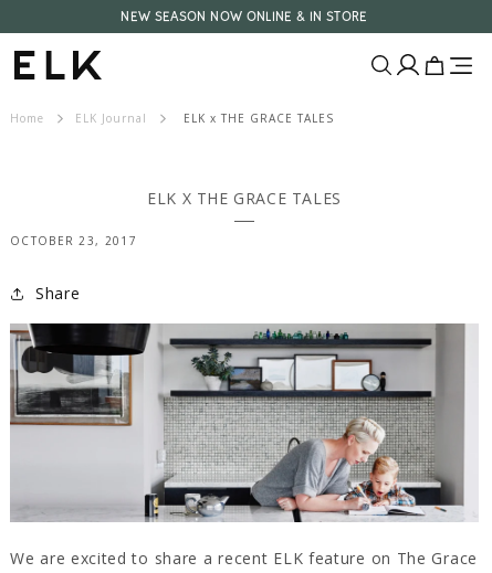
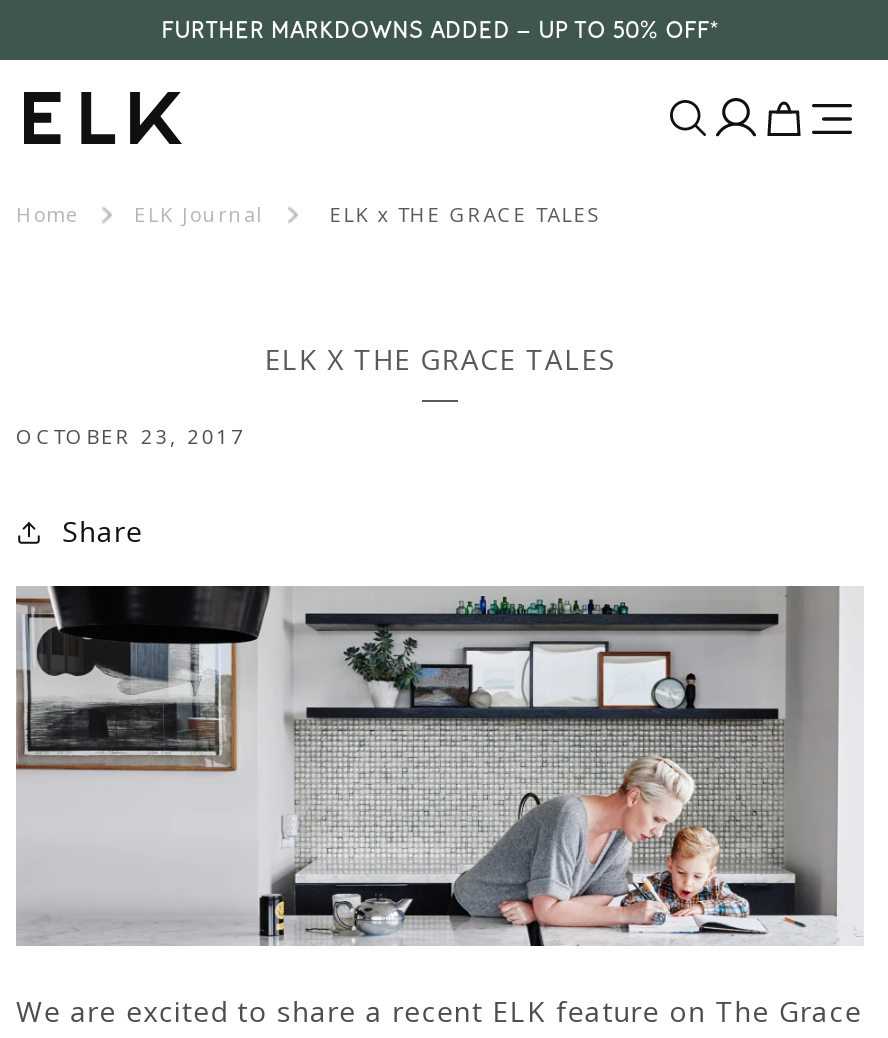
[121,9,368,24] NEW SEASON NOW ONLINE & IN STORE -> [162,16,718,44] FURTHER MARKDOWNS ADDED - UP TO 50% OFF*

